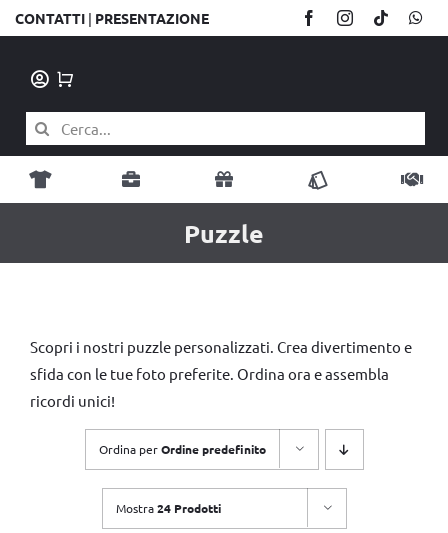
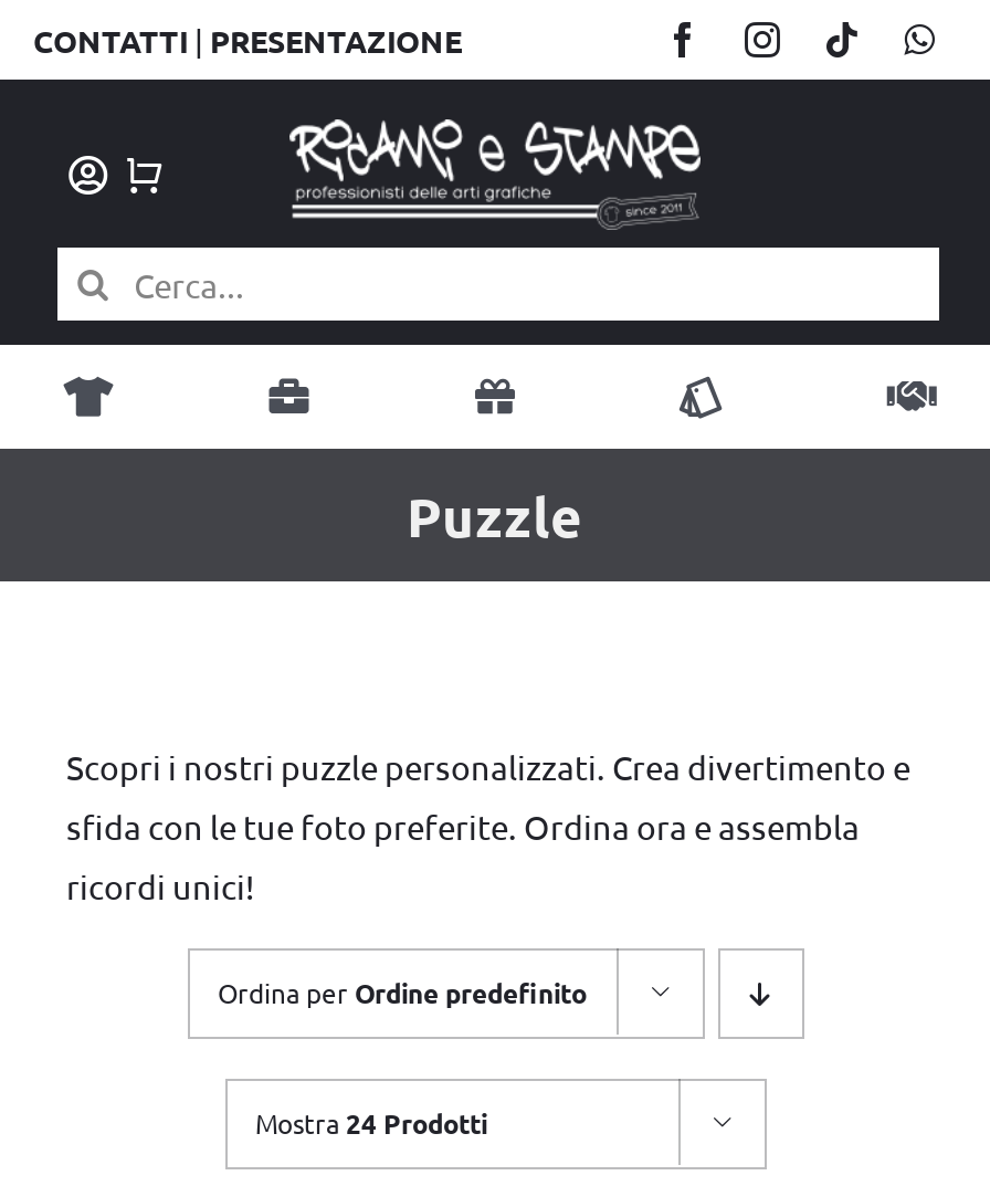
none -> [287,117,703,230] [image]

